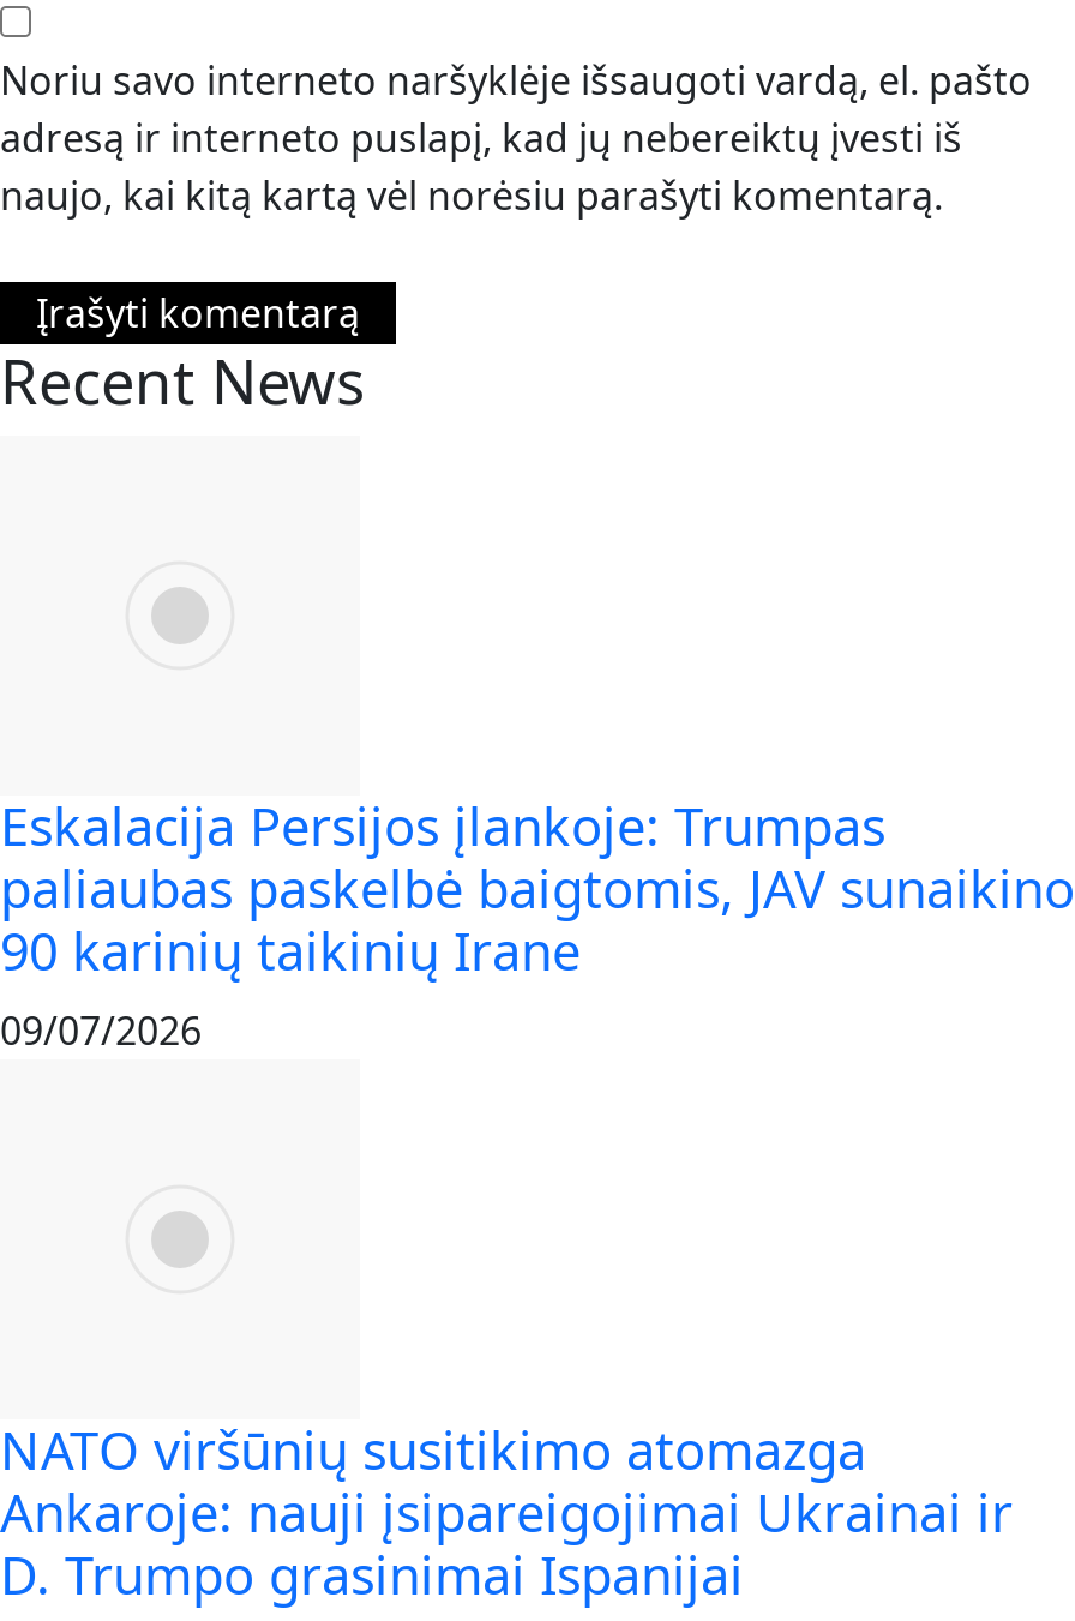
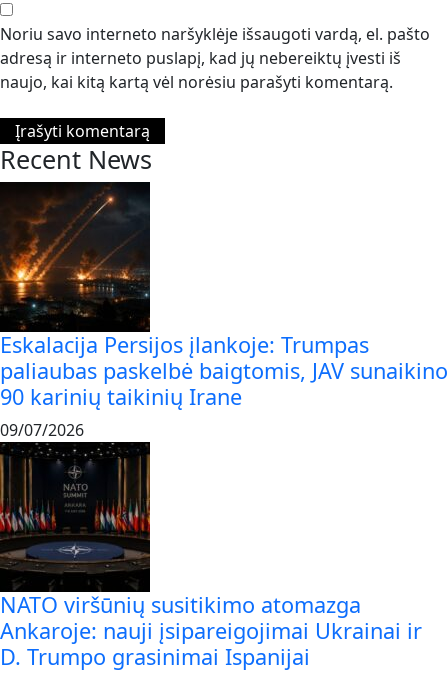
none -> [3,181,151,328] [image]
none -> [3,441,151,588] [image]

